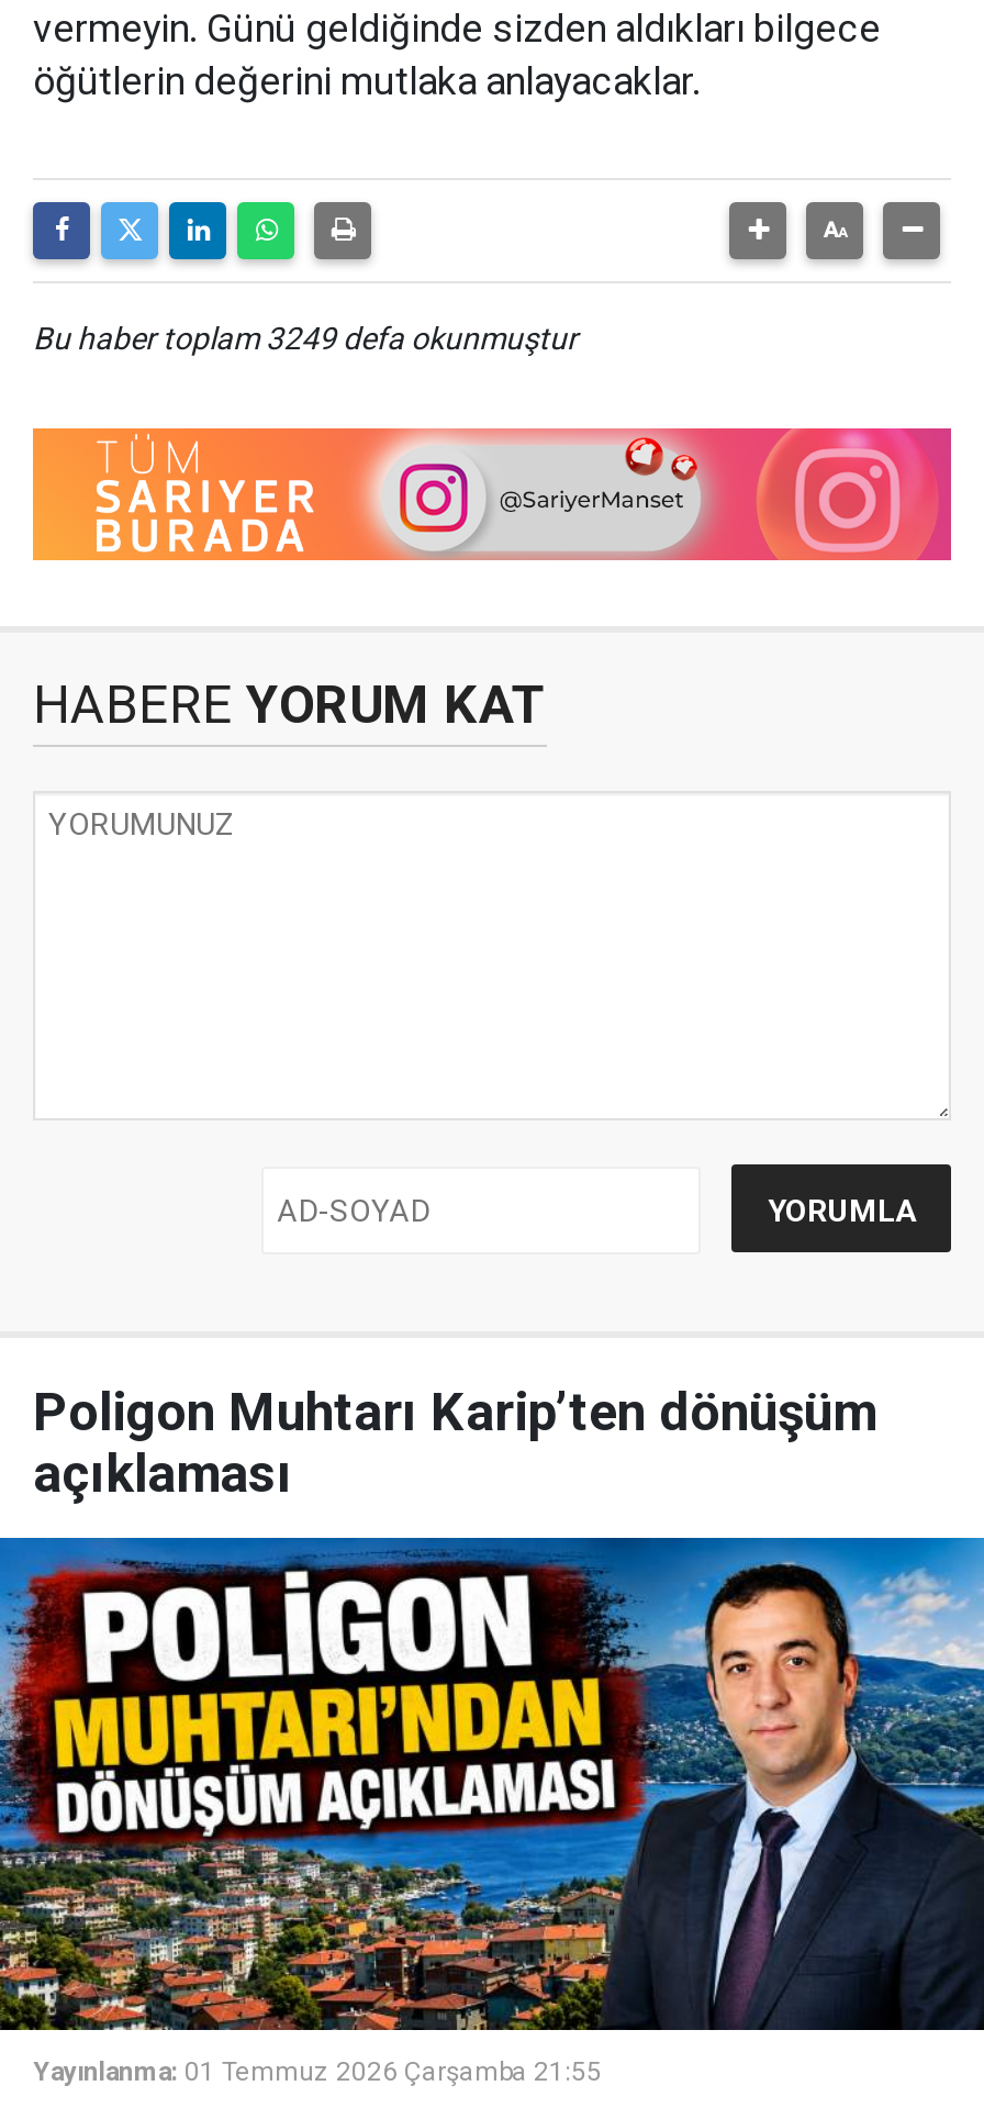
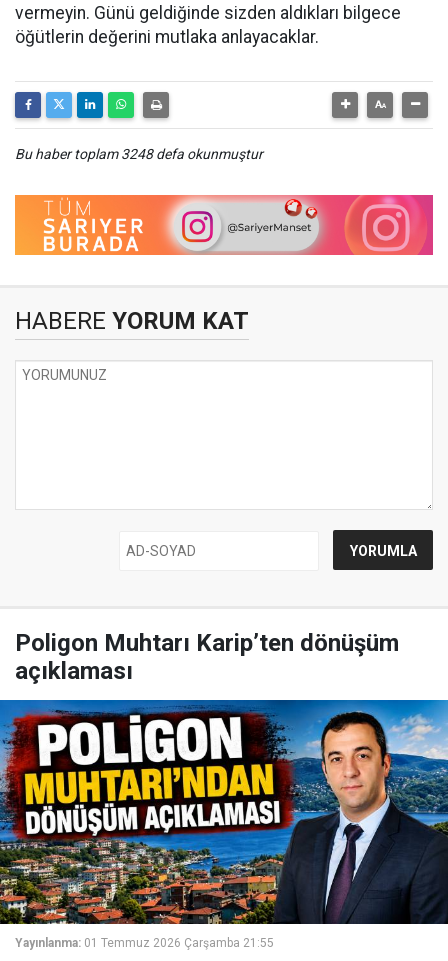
[33,321,578,356] Bu haber toplam 3249 defa okunmuştur -> [15,146,263,162] Bu haber toplam 3248 defa okunmuştur

